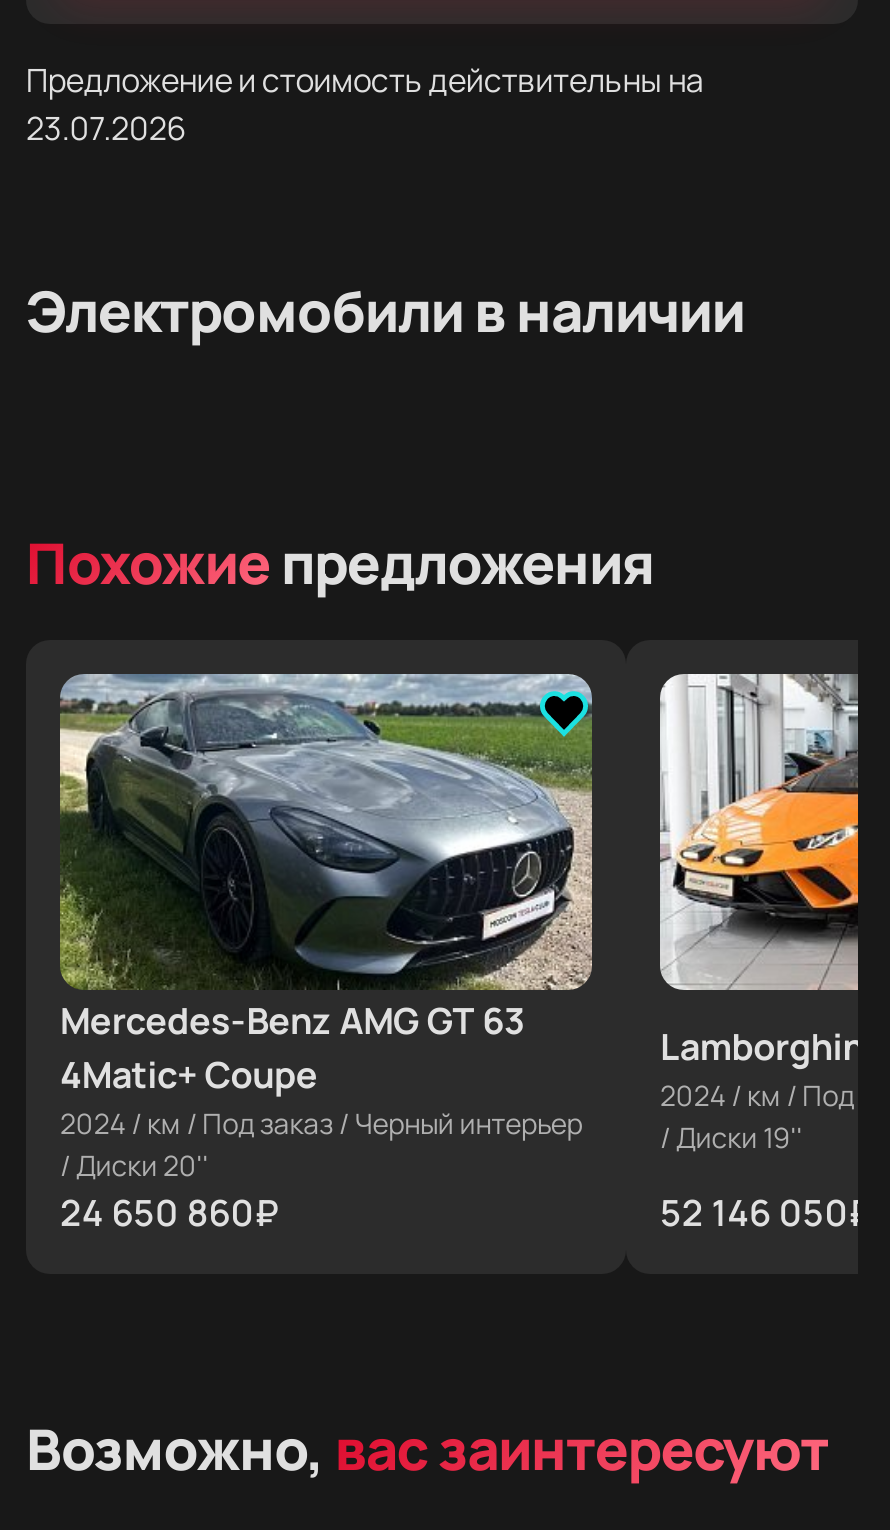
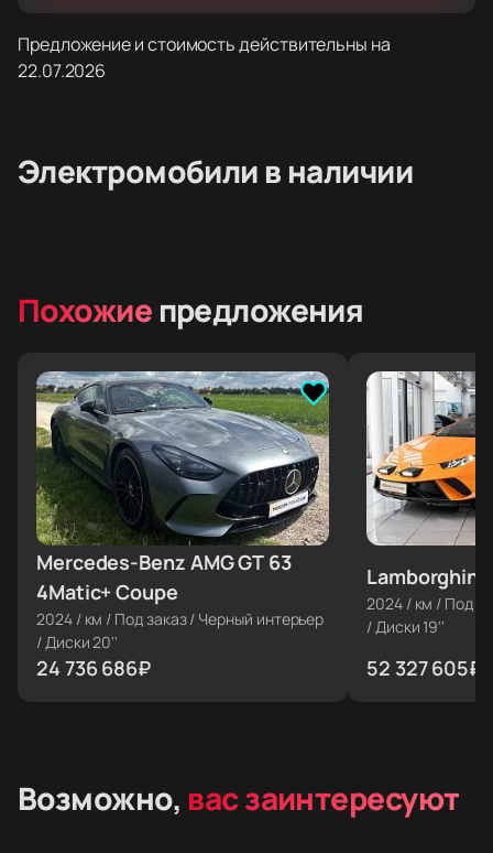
[26,107,186,151] 23.07.2026 -> [18,59,106,83] 22.07.2026
[60,1188,278,1236] 24 650 860₽ -> [36,655,151,681] 24 736 686₽
[660,1188,872,1236] 52 146 050 ₽ -> [366,655,482,681] 52 327 605 ₽

